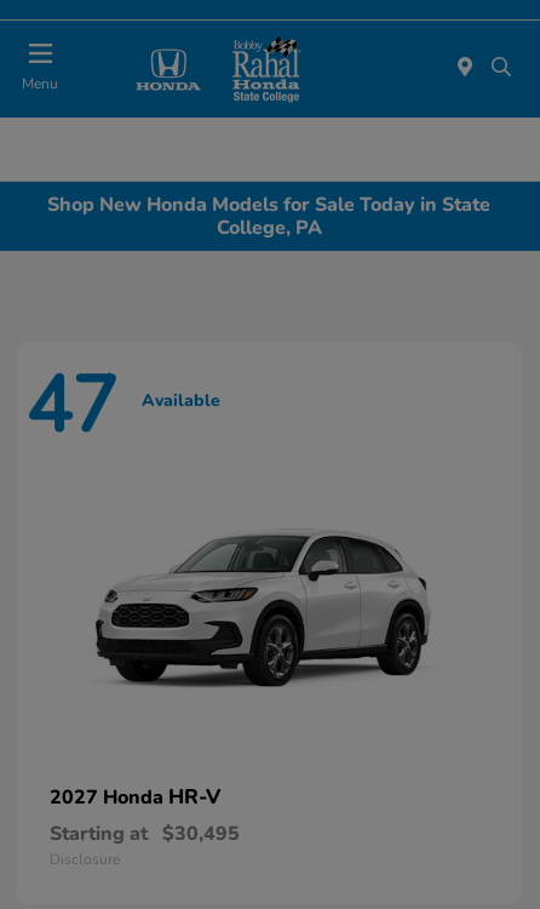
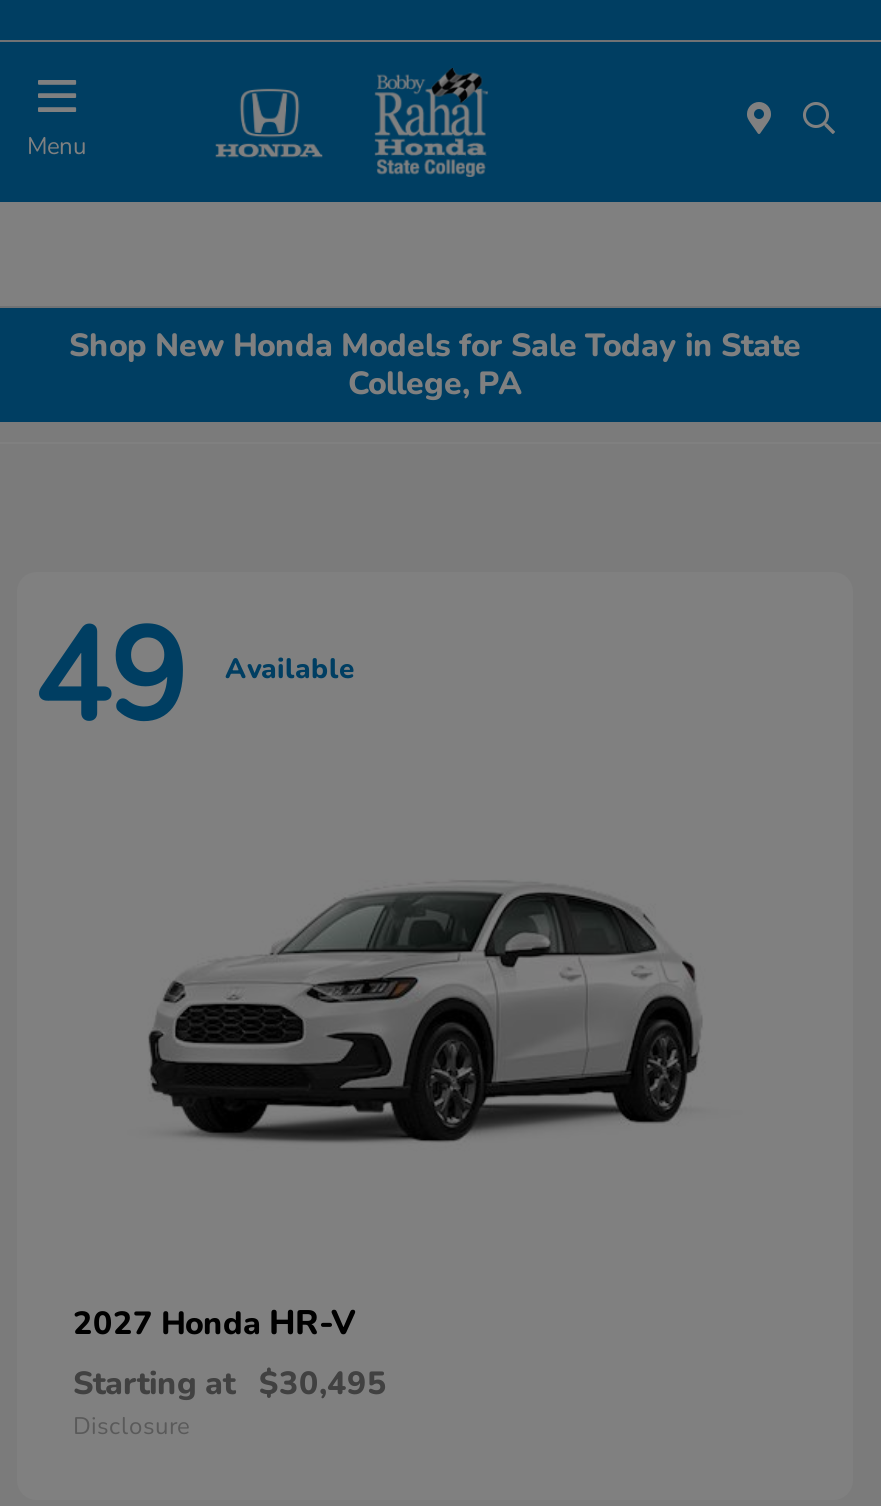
[25,352,220,459] 47 Available -> [33,589,355,765] 49 Available

